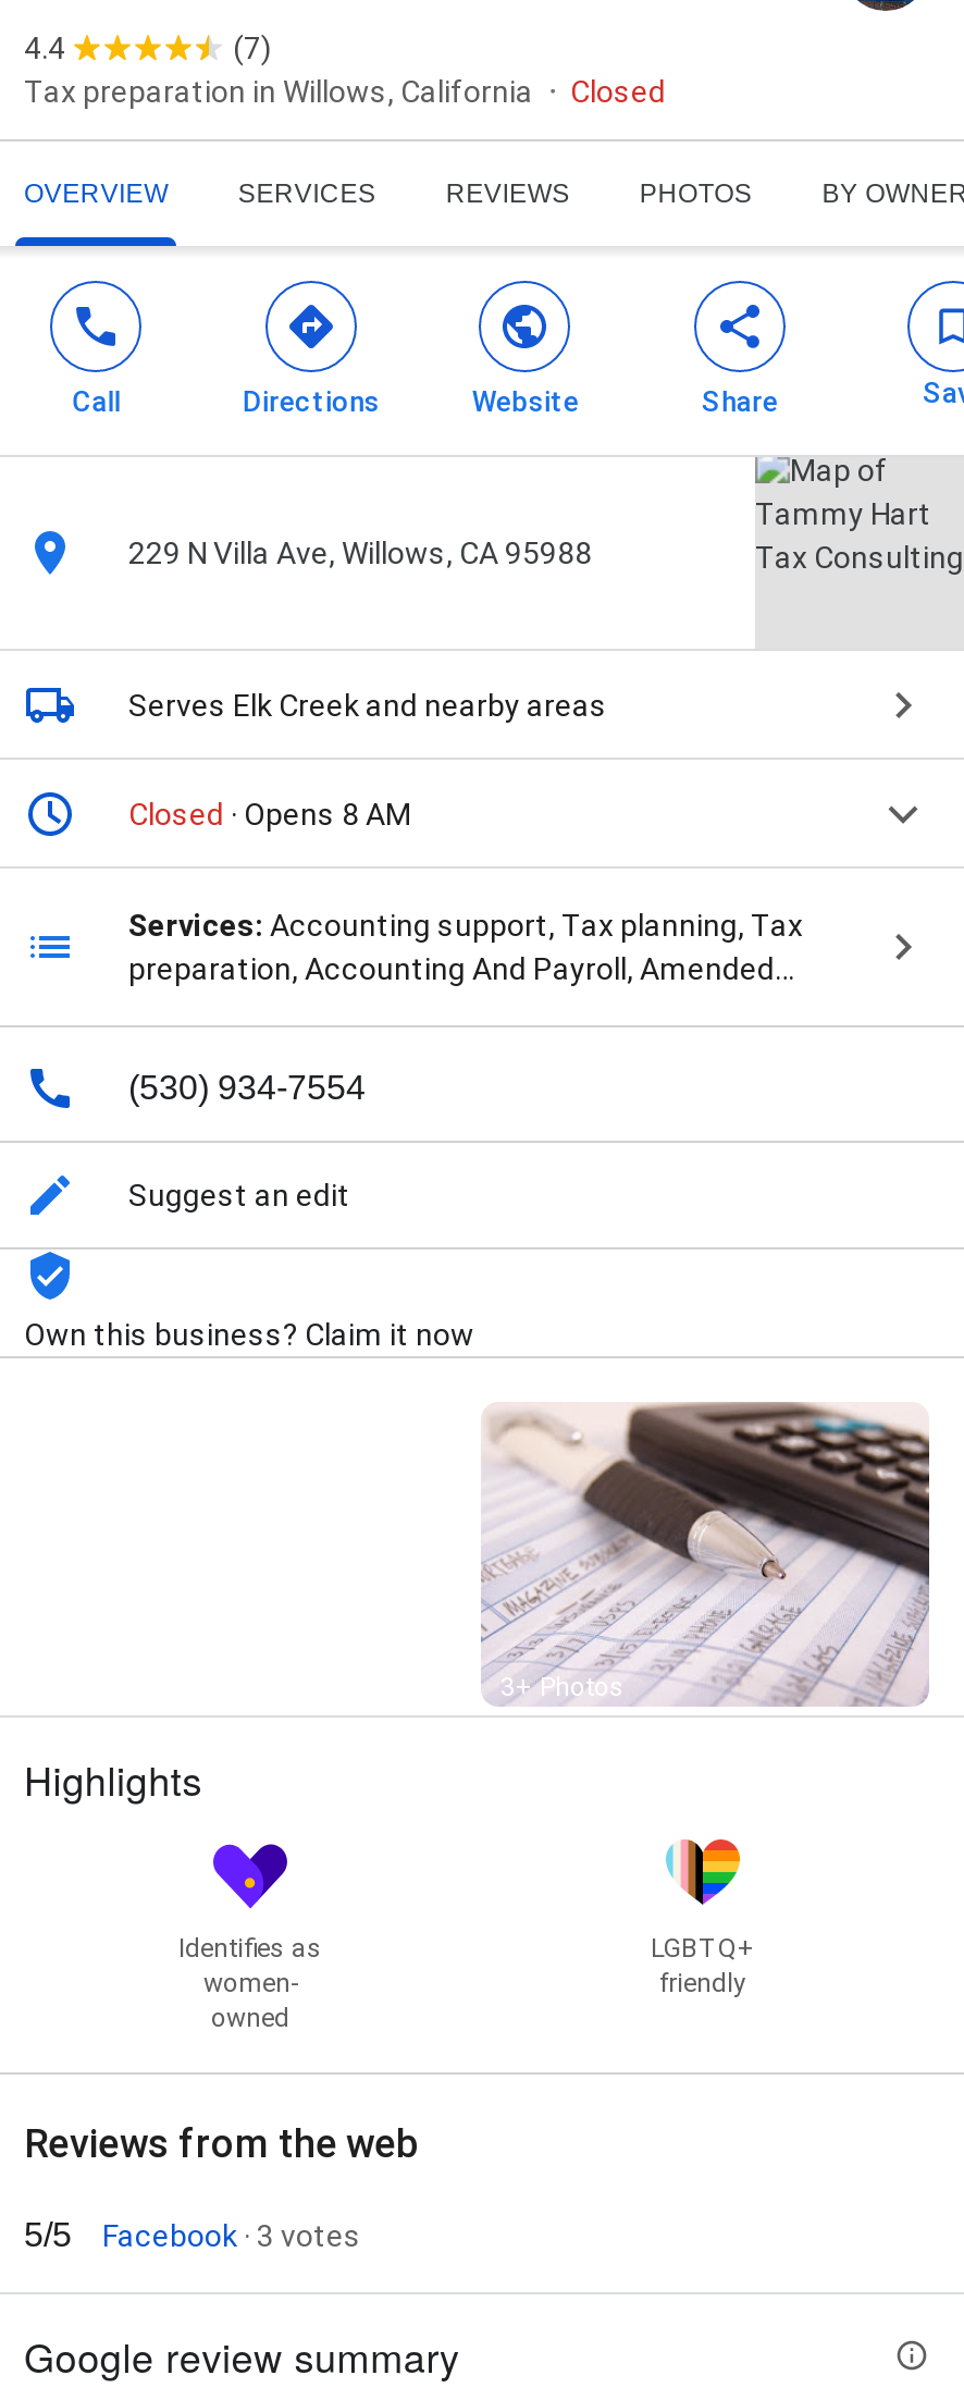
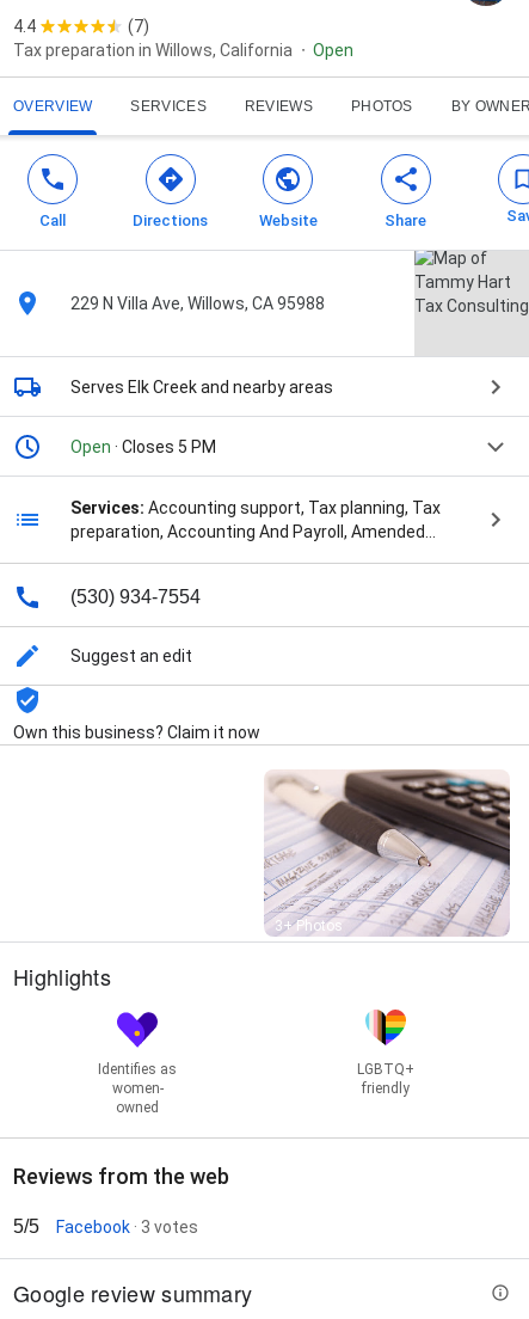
[570,74,666,109] Closed -> [313,41,353,60] Open
[128,797,411,832] Closed · Opens 8 AM -> [70,438,216,457] Open · Closes 5 PM

